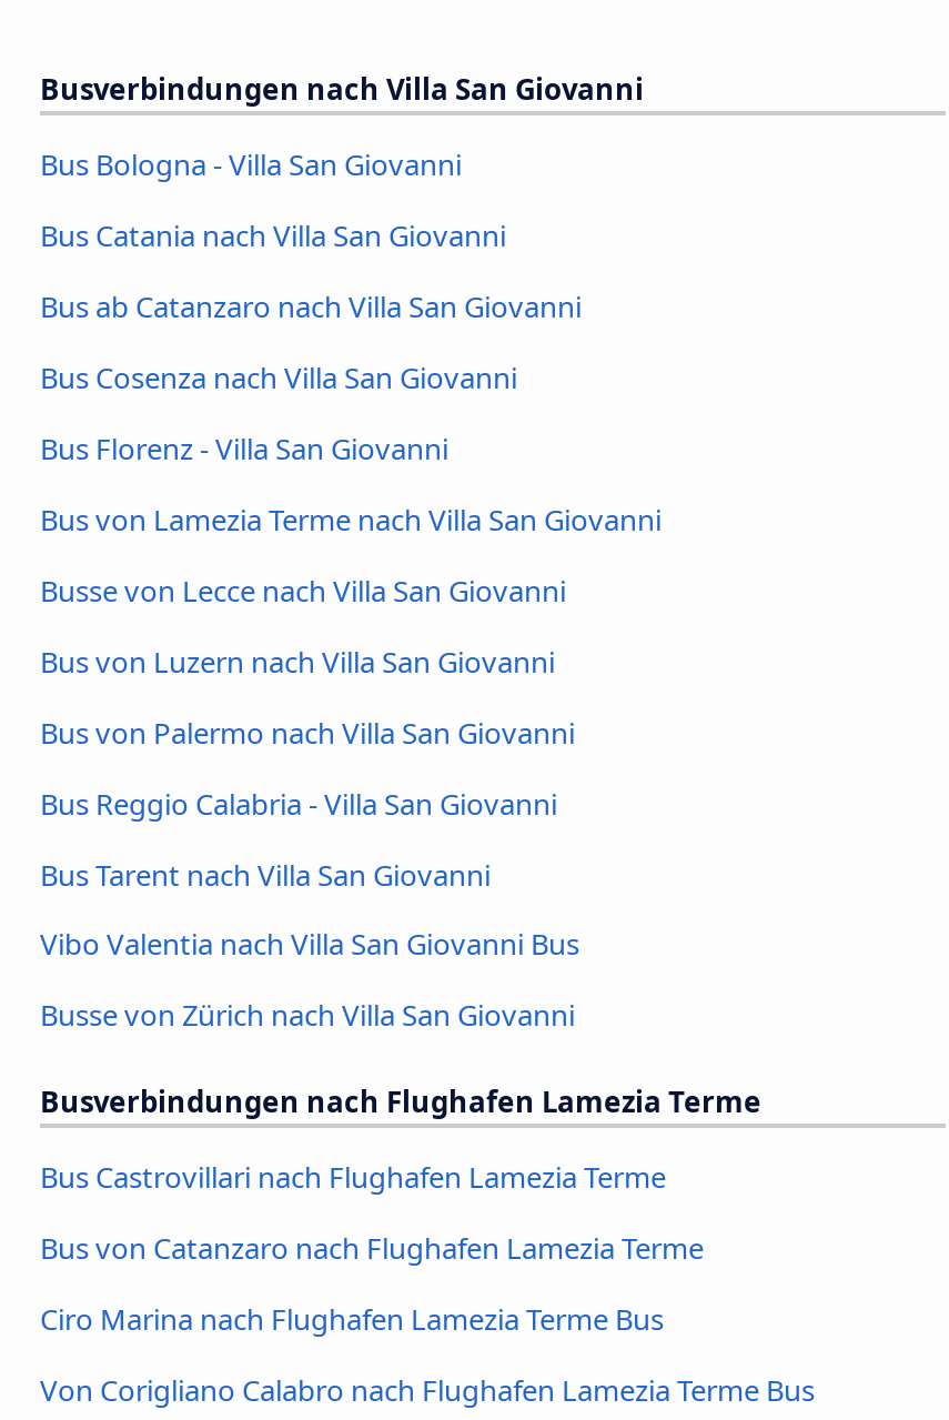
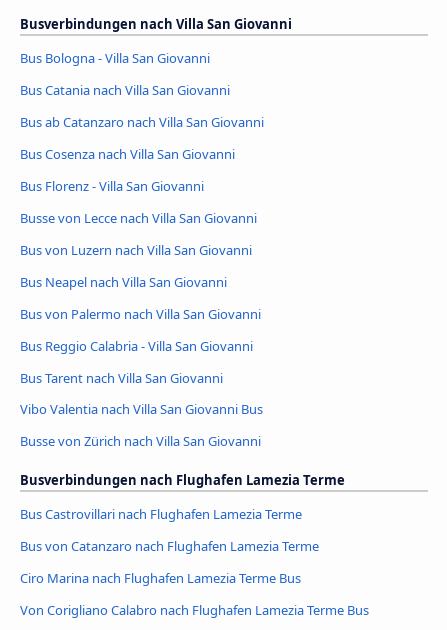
[40,499,662,539] Bus von Lamezia Terme nach Villa San Giovanni -> none
moved [40,570,566,681] -> [20,209,257,259]: Busse von Lecce nach Villa San Giovanni | Bus von Luzern nach Villa San Giovanni
none -> [20,273,227,291] Bus Neapel nach Villa San Giovanni

